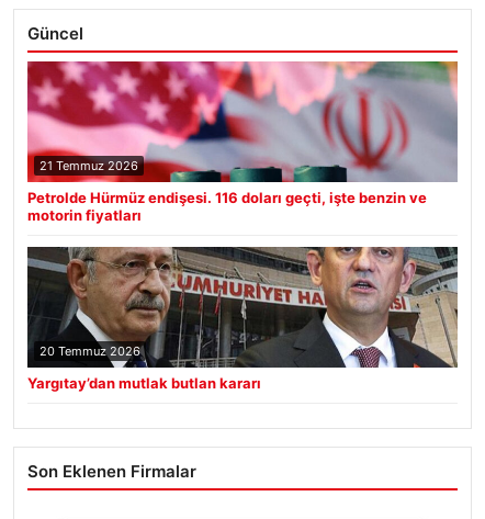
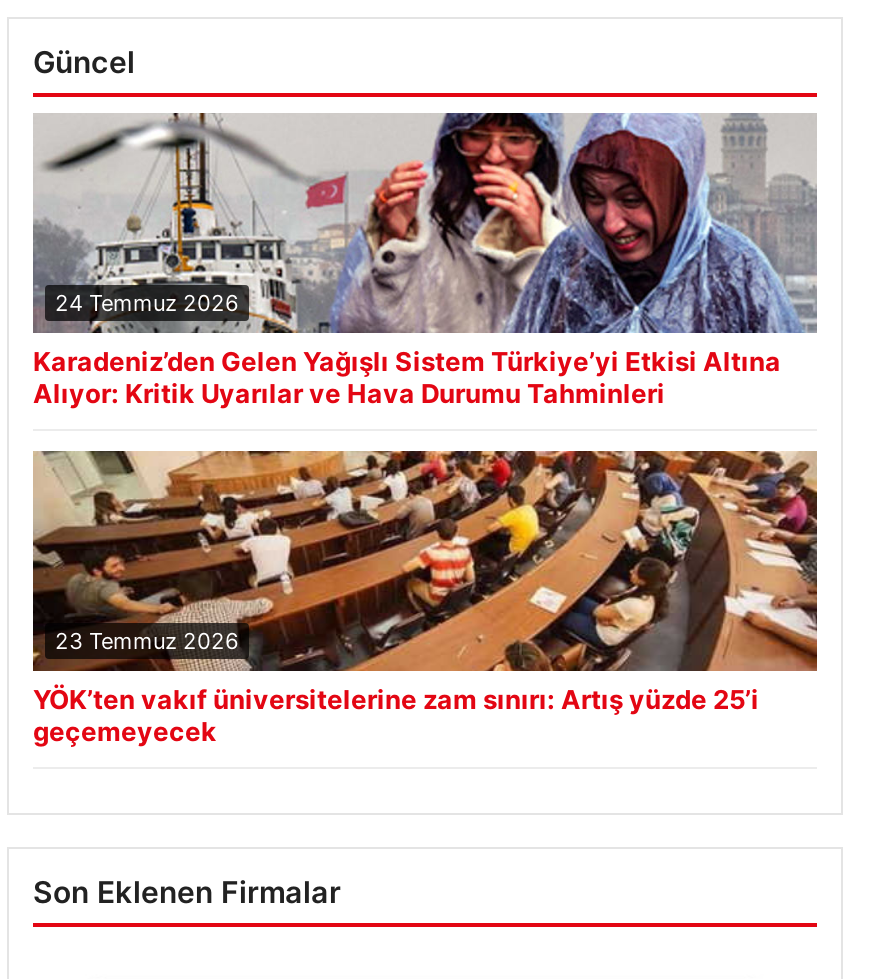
[27,60,458,173] [image] | 21 Temmuz 2026 -> [31,111,815,329] [image] | 24 Temmuz 2026
[27,189,427,224] Petrolde Hürmüz endişesi. 116 doları geçti, işte benzin ve | motorin fiyatları -> [33,345,781,409] Karadeniz’den Gelen Yağışlı Sistem Türkiye’yi Etkisi Altına | Alıyor: Kritik Uyarılar ve Hava Durumu Tahminleri
[27,246,459,369] [image] | 20 Temmuz 2026 -> [31,449,817,673] [image] | 23 Temmuz 2026
[27,374,261,391] Yargıtay’dan mutlak butlan kararı -> [33,683,759,747] YÖK’ten vakıf üniversitelerine zam sınırı: Artış yüzde 25’i | geçemeyecek

